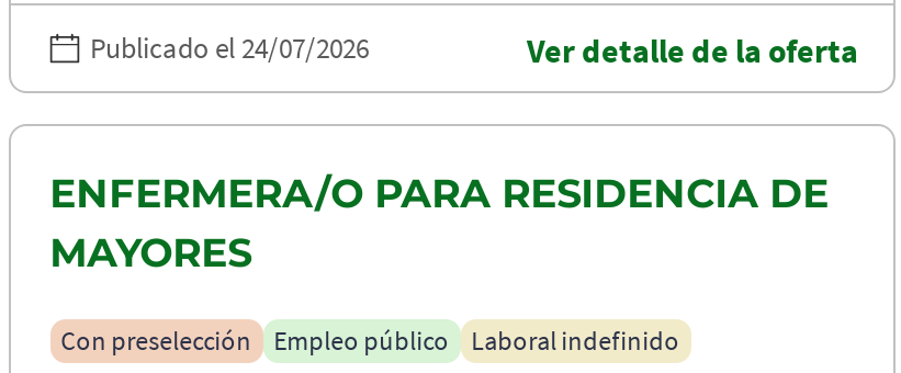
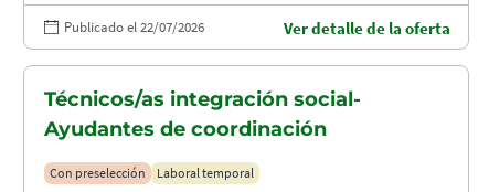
[90,30,369,67] Publicado el 24/07/2026 -> [64,17,204,36] Publicado el 22/07/2026
[50,169,829,277] ENFERMERA/O PARA RESIDENCIA DE | MAYORES -> [44,87,361,141] Técnicos/as integración social- | Ayudantes de coordinación
[273,323,680,356] Empleo público | Laboral indefinido -> [156,165,253,181] Laboral temporal

